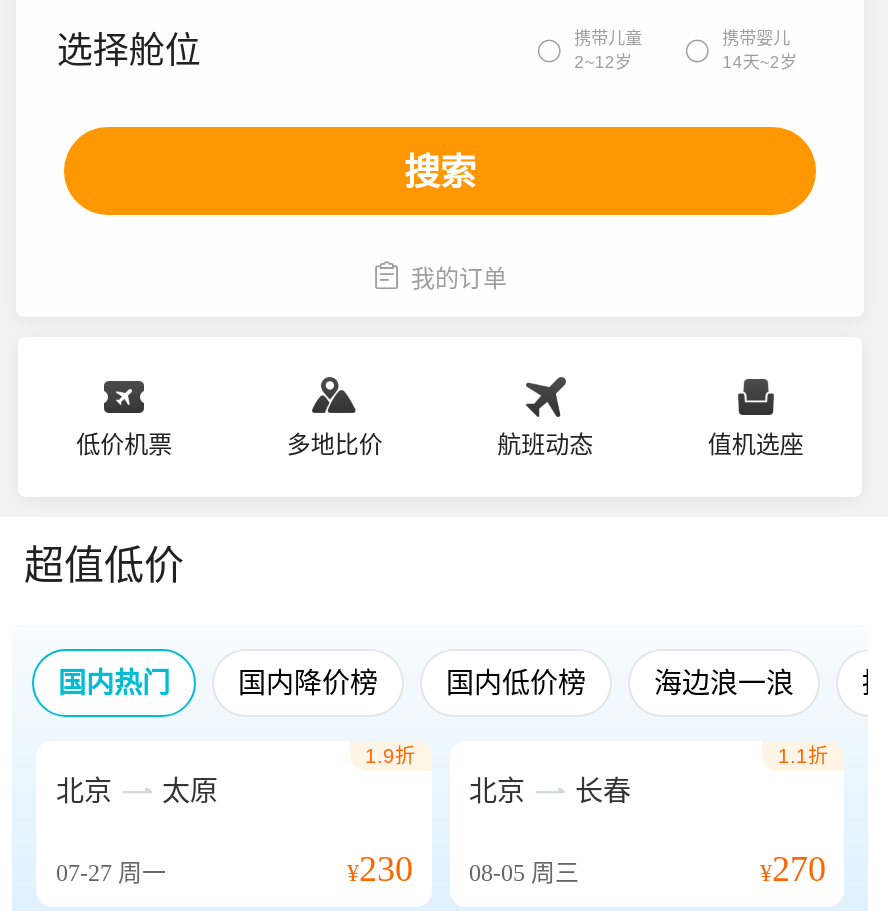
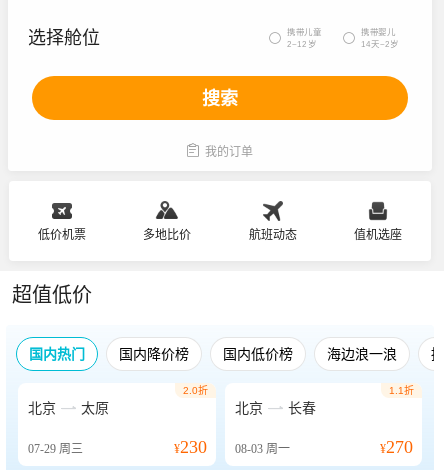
[365,745,415,767] 1.9折 -> [182,385,207,396] 2.0折
[56,859,166,887] 07-27周一 -> [28,442,83,456] 07-29周三
[347,849,579,889] ¥230 08-05周三 -> [173,437,289,457] ¥230 08-03周一

